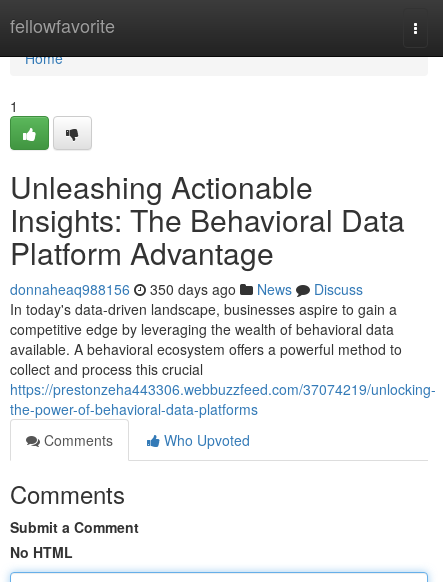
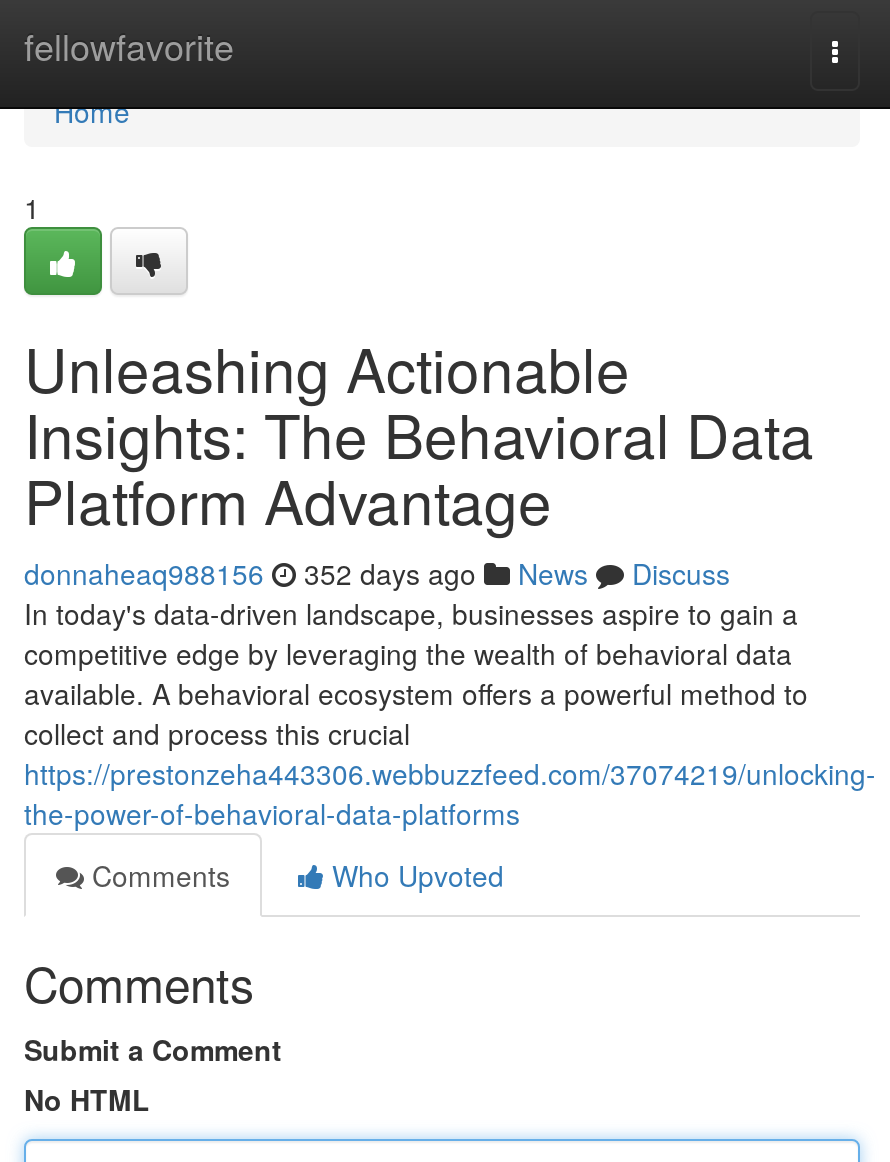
[10,279,363,299] donnaheaq988156 350 days ago News Discuss -> [24,553,730,593] donnaheaq988156 352 days ago News Discuss

